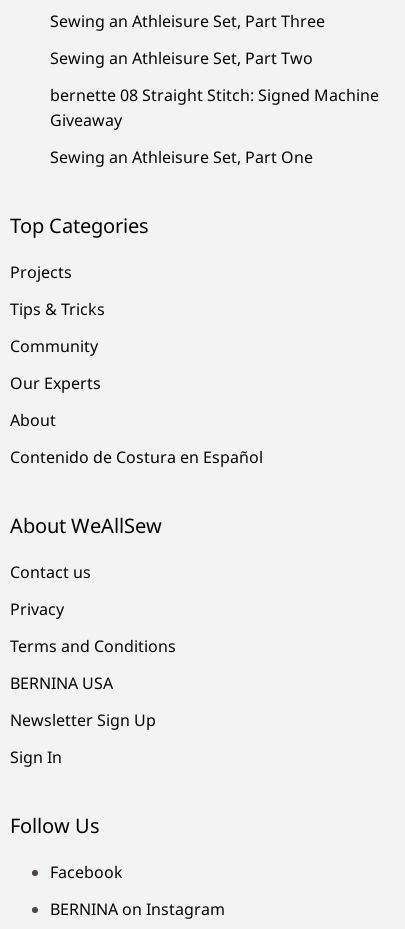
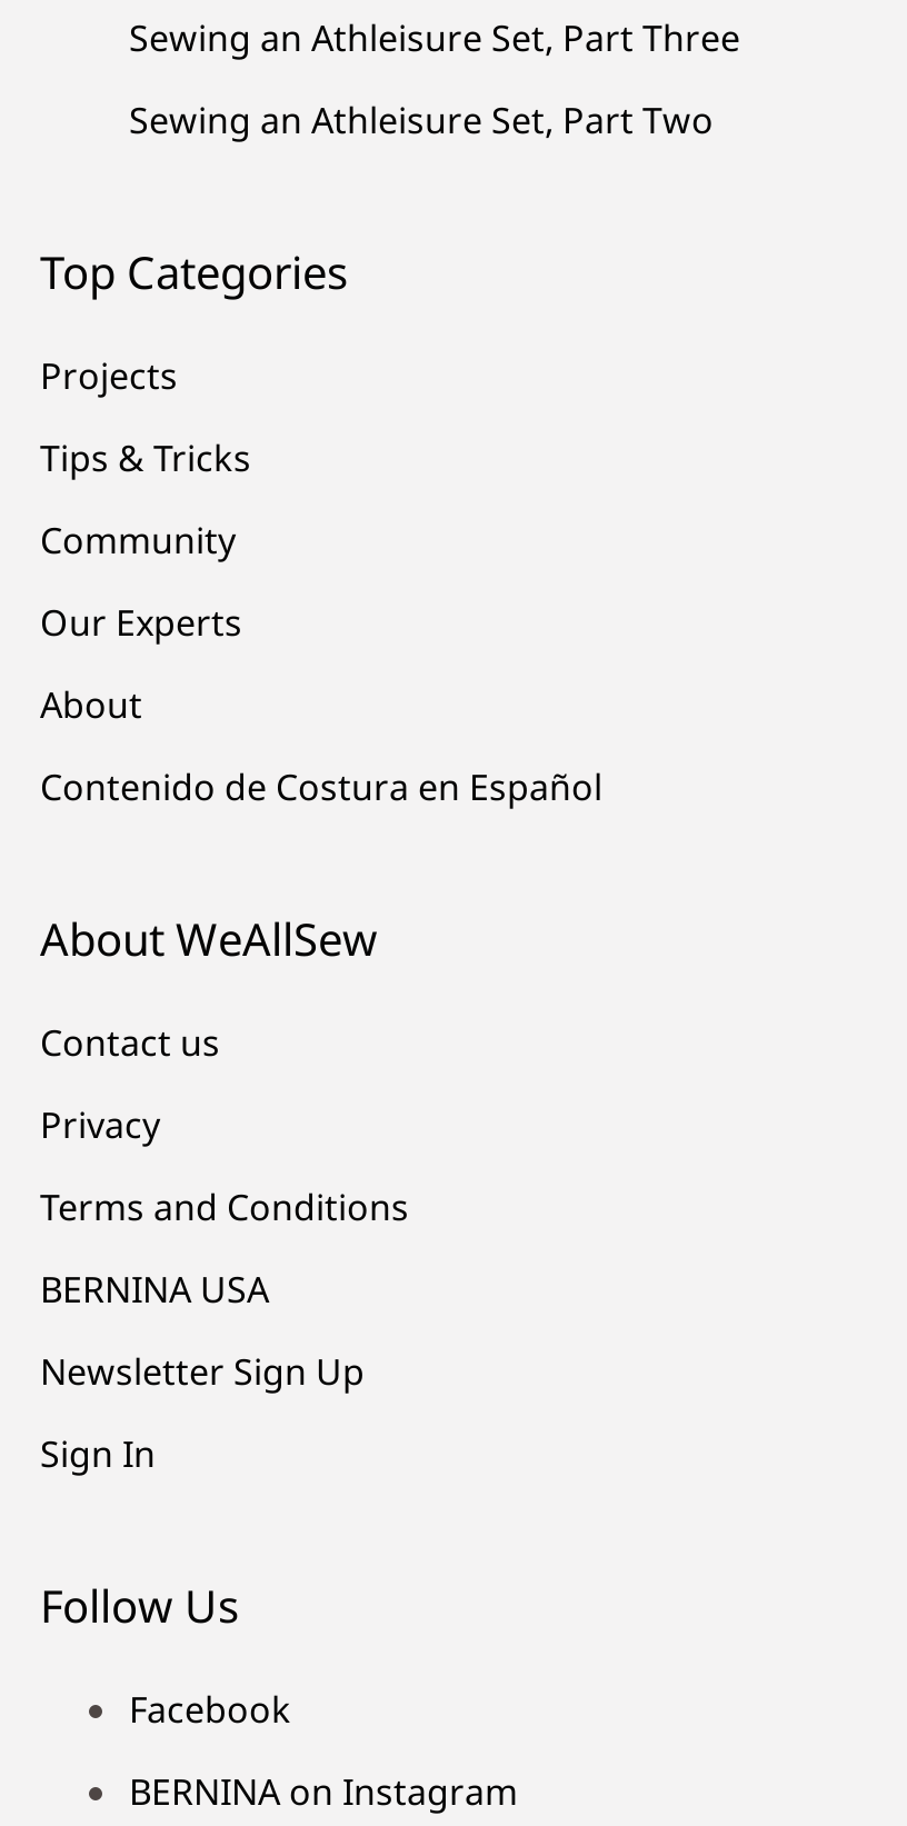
[50,84,379,168] bernette 08 Straight Stitch: Signed Machine | Giveaway | Sewing an Athleisure Set, Part One -> none

